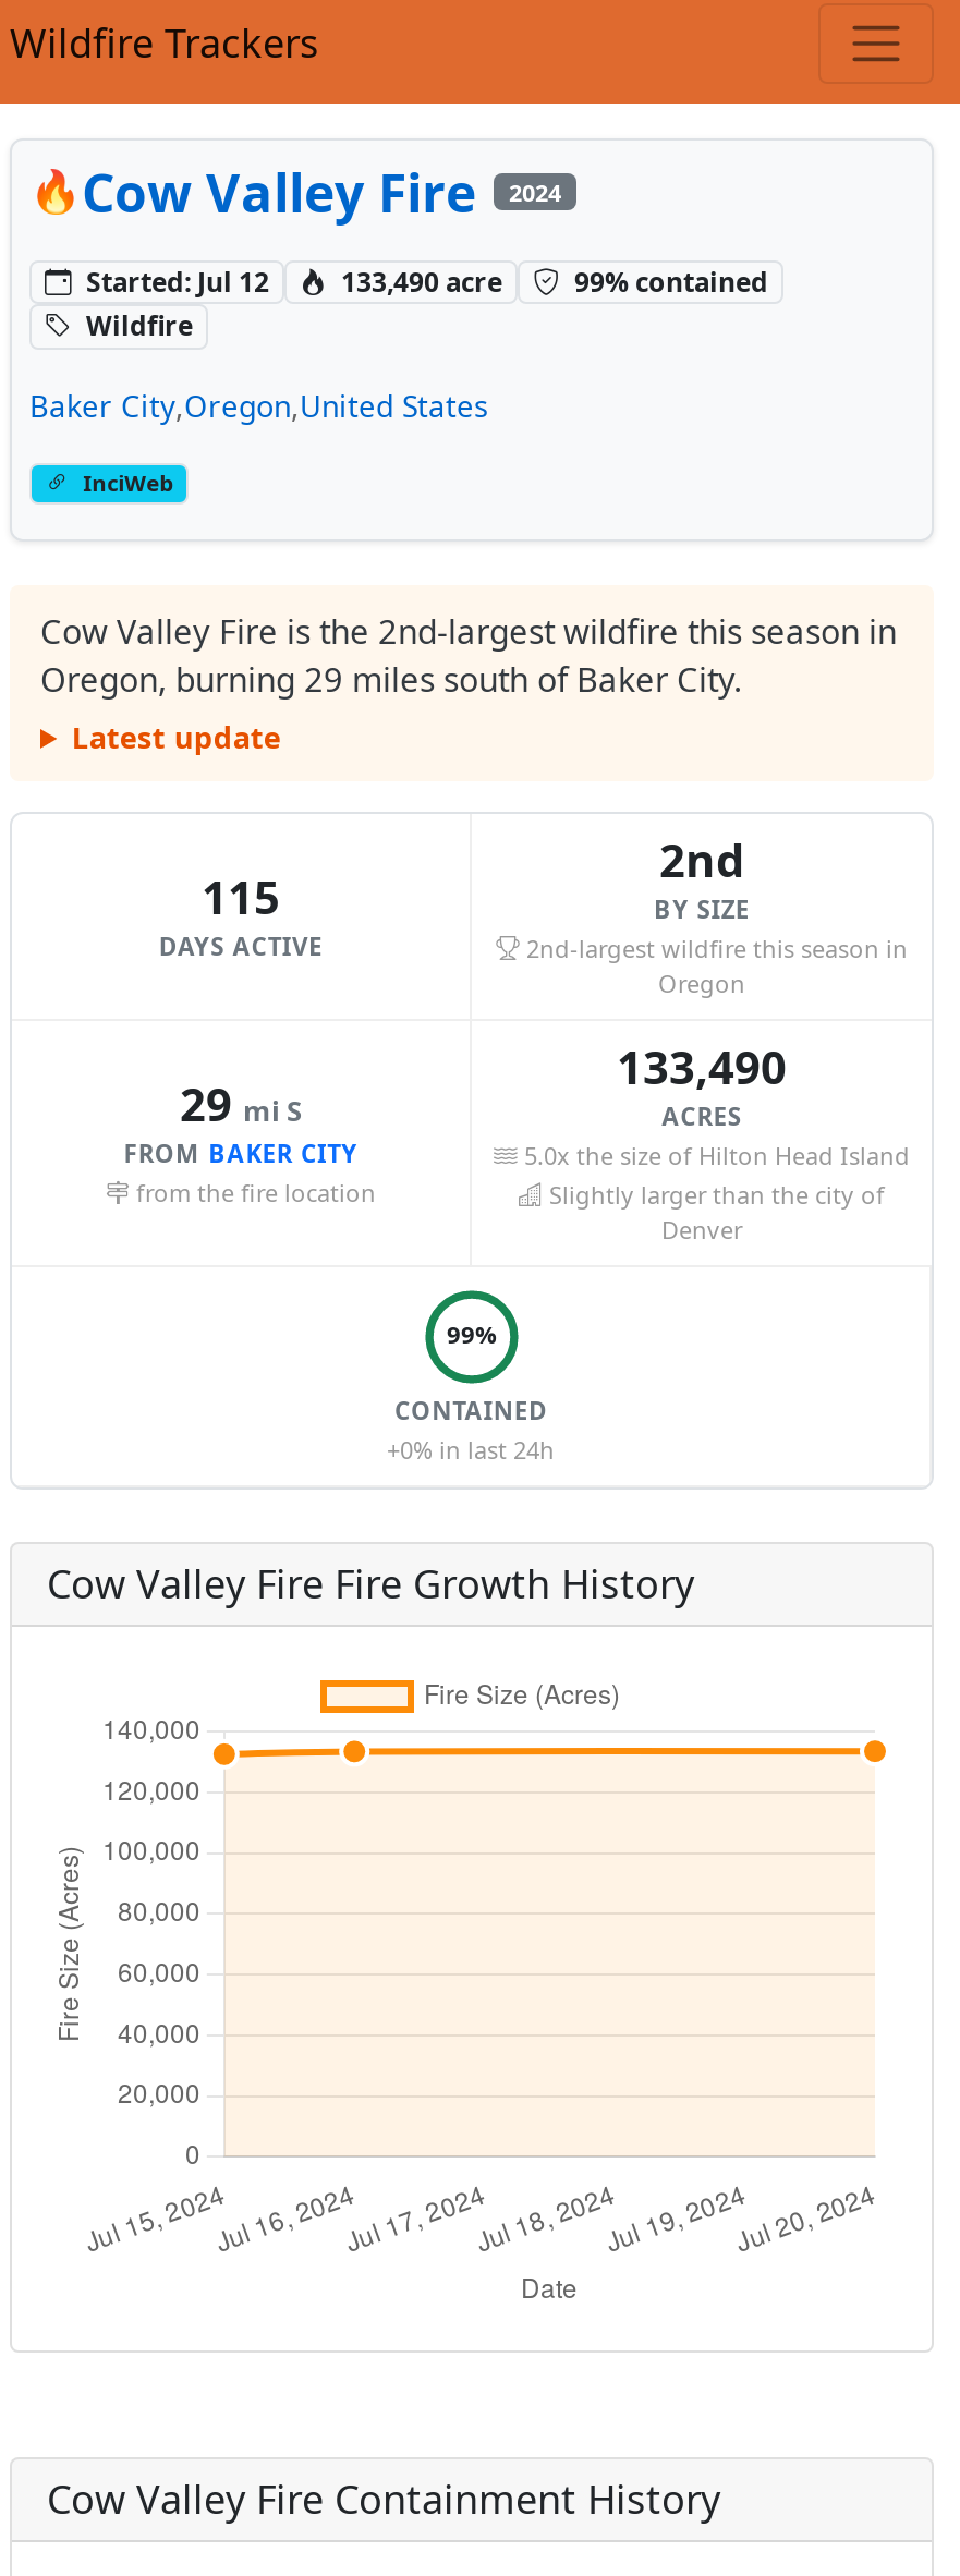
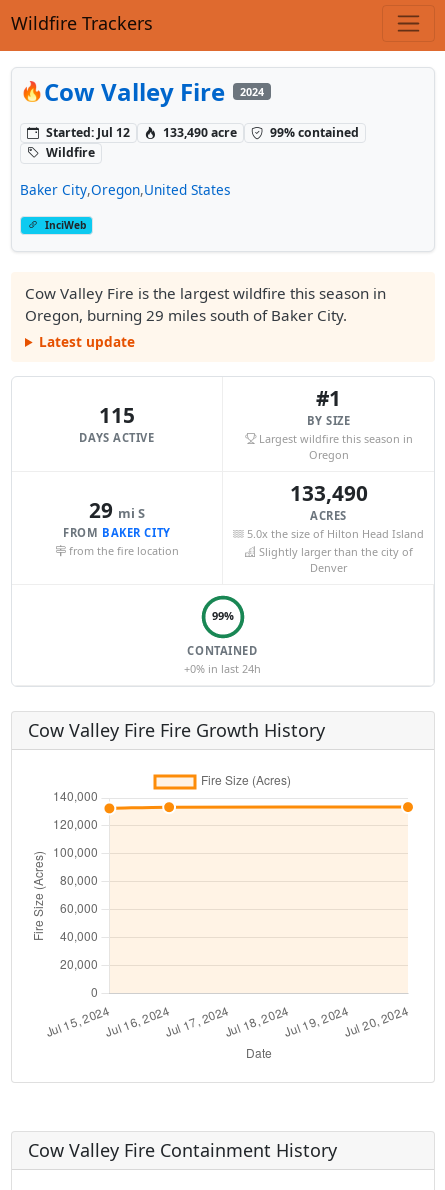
[40,609,897,653] Cow Valley Fire is the 2nd-largest wildfire this season in -> [25,283,386,303] Cow Valley Fire is the largest wildfire this season in
[659,829,744,890] 2nd -> [316,384,341,412] #1
[520,932,908,964] 2nd-largest wildfire this season in -> [255,431,412,446] Largest wildfire this season in

